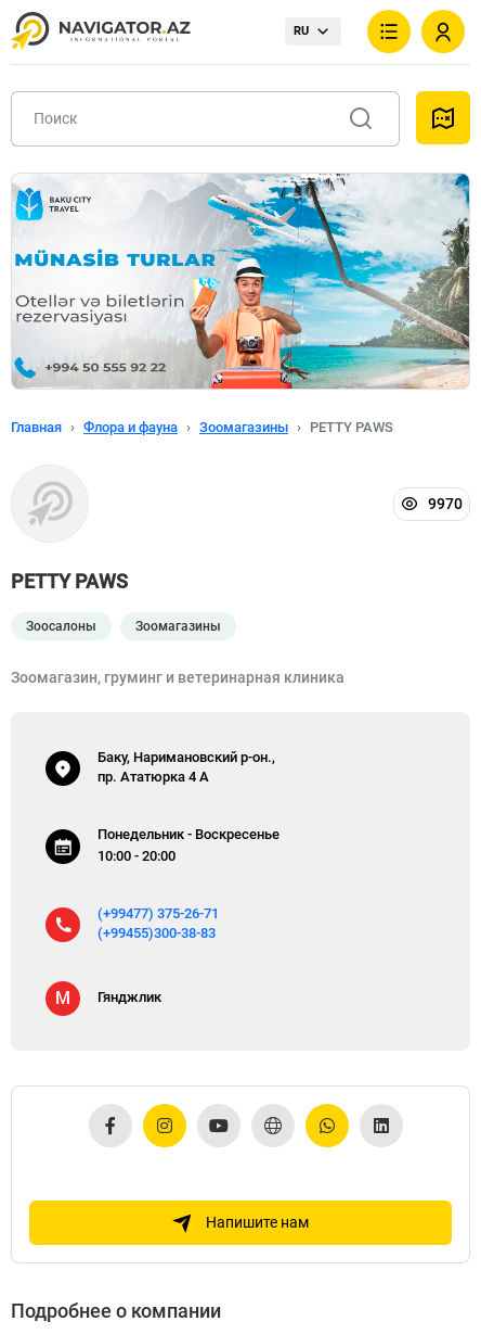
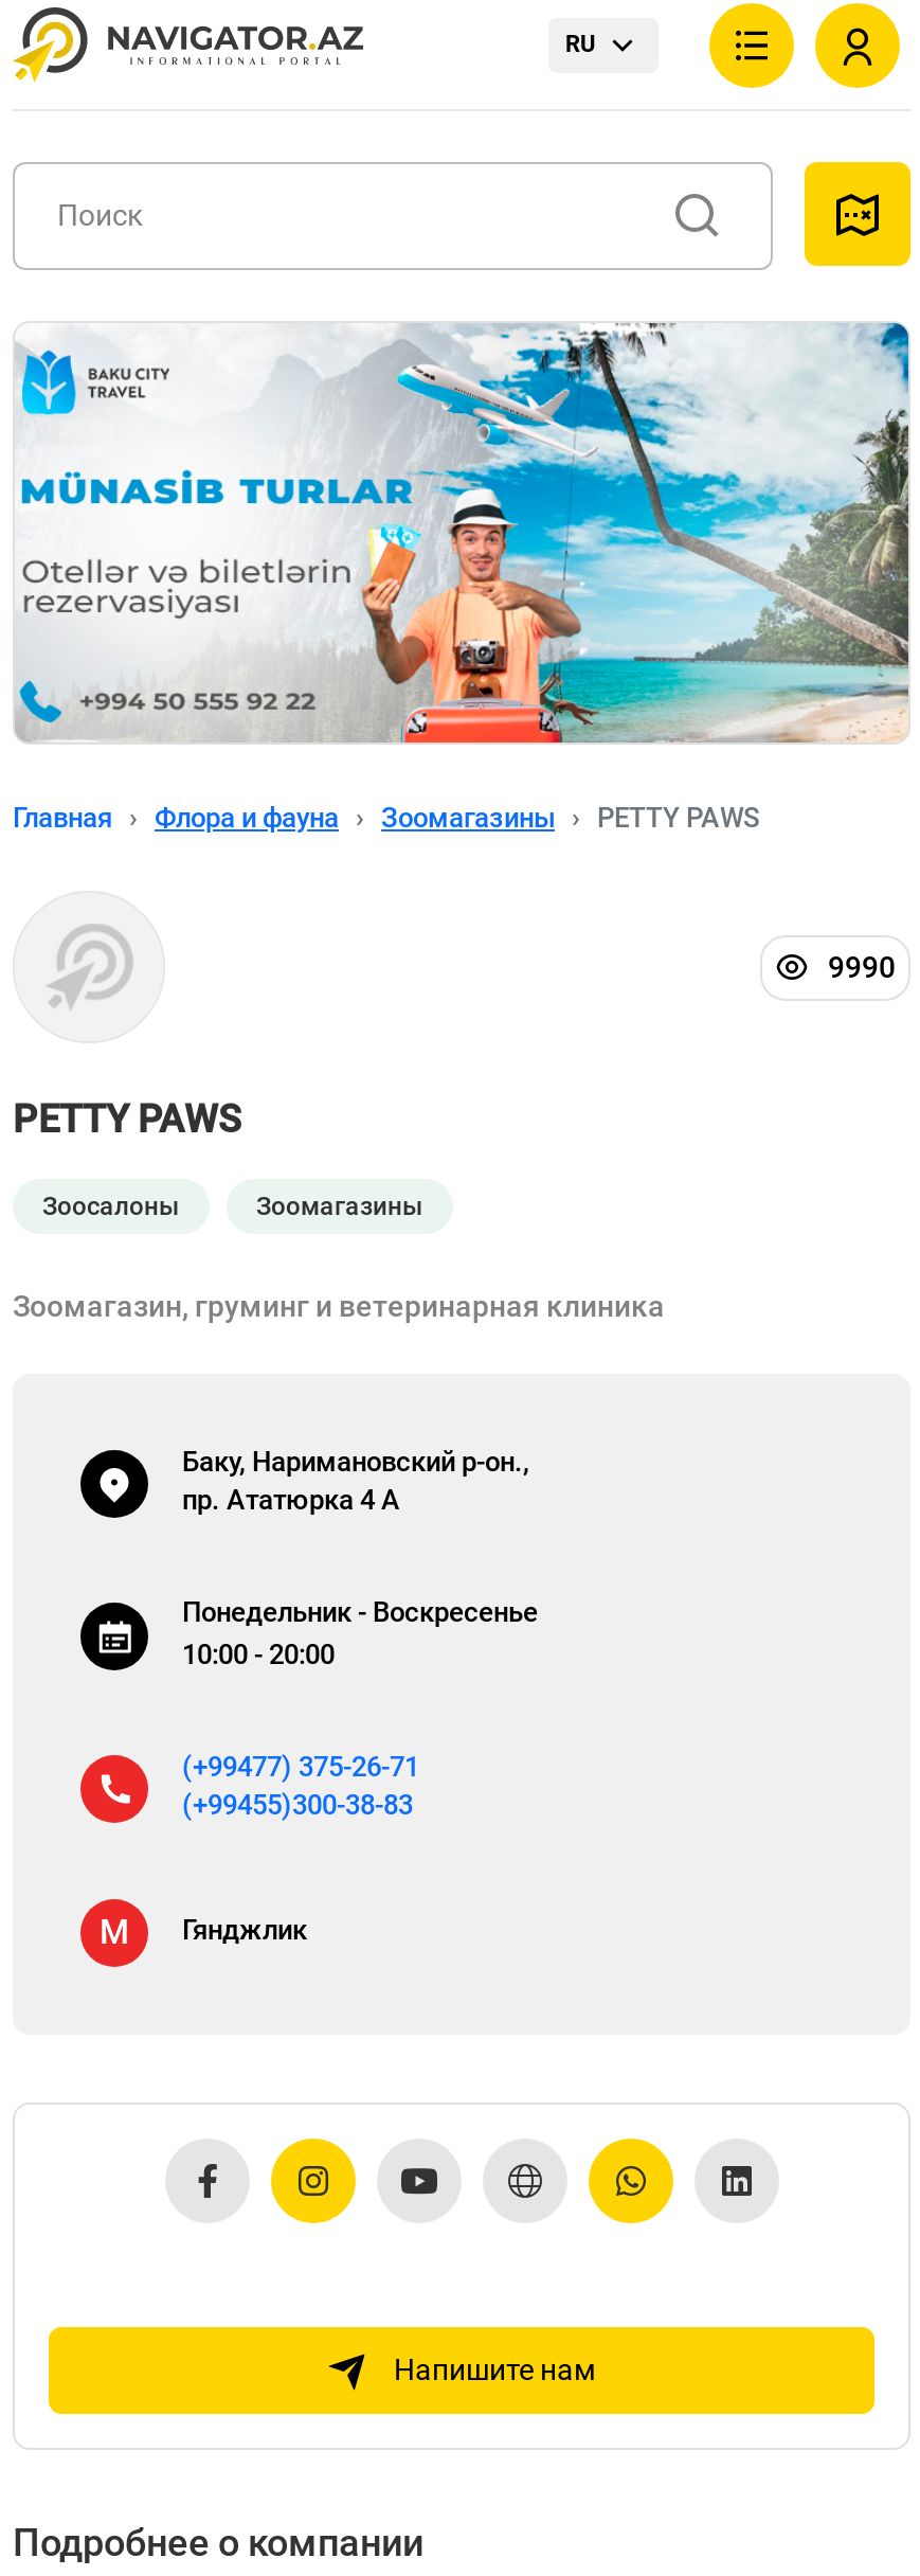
[428,494,463,512] 9970 -> [828,949,896,983] 9990

